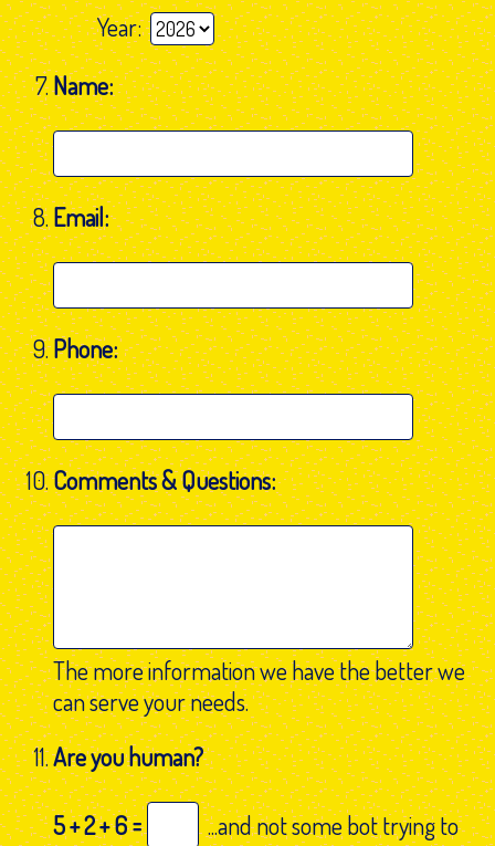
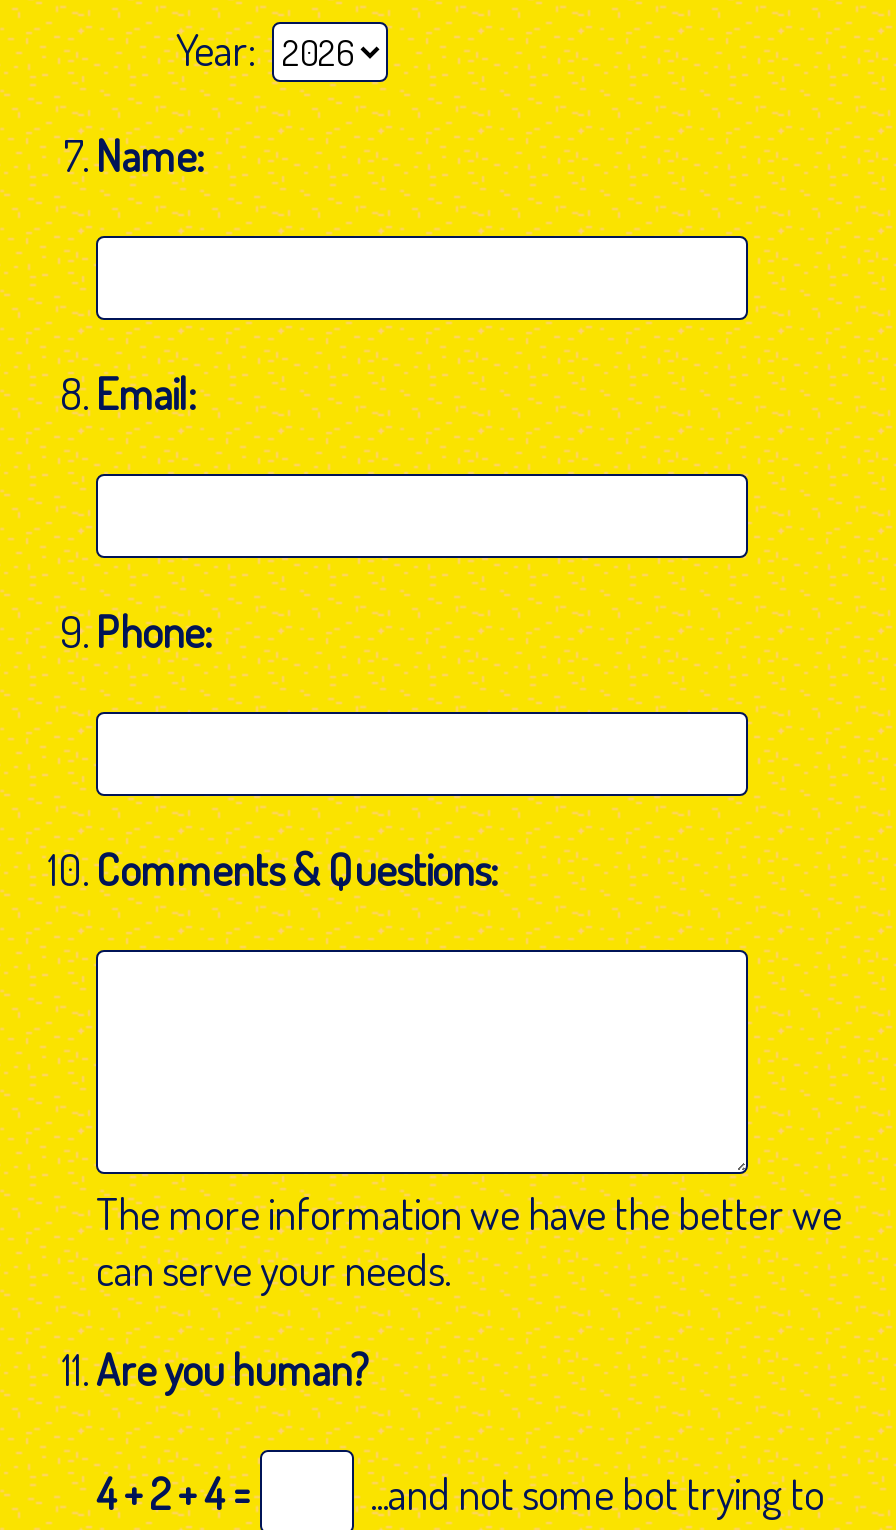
[53,810,459,840] 5 + 2 + 6 = ...and not some bot trying to -> [96,1464,824,1520] 4 + 2 + 4 = ...and not some bot trying to

